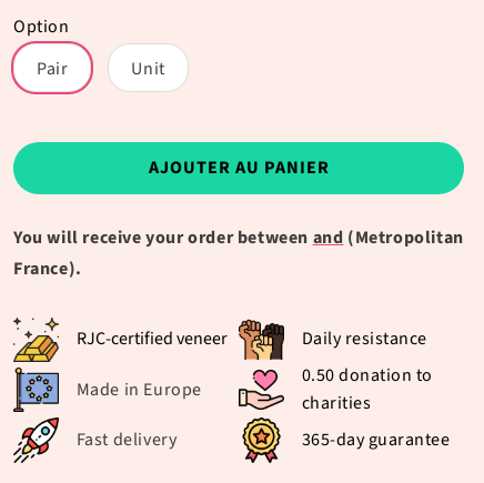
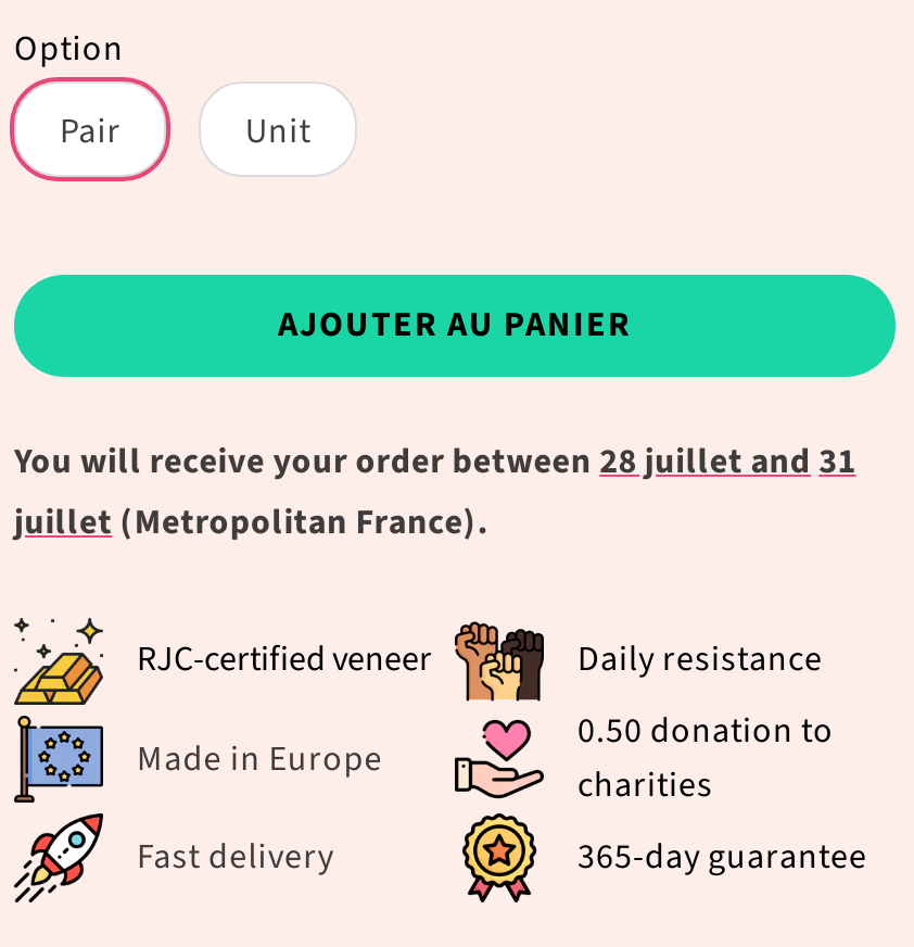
[13,225,464,280] You will receive your order between and (Metropolitan | France). -> [14,437,856,545] You will receive your order between 28 juillet and 31 | juillet (Metropolitan France).

